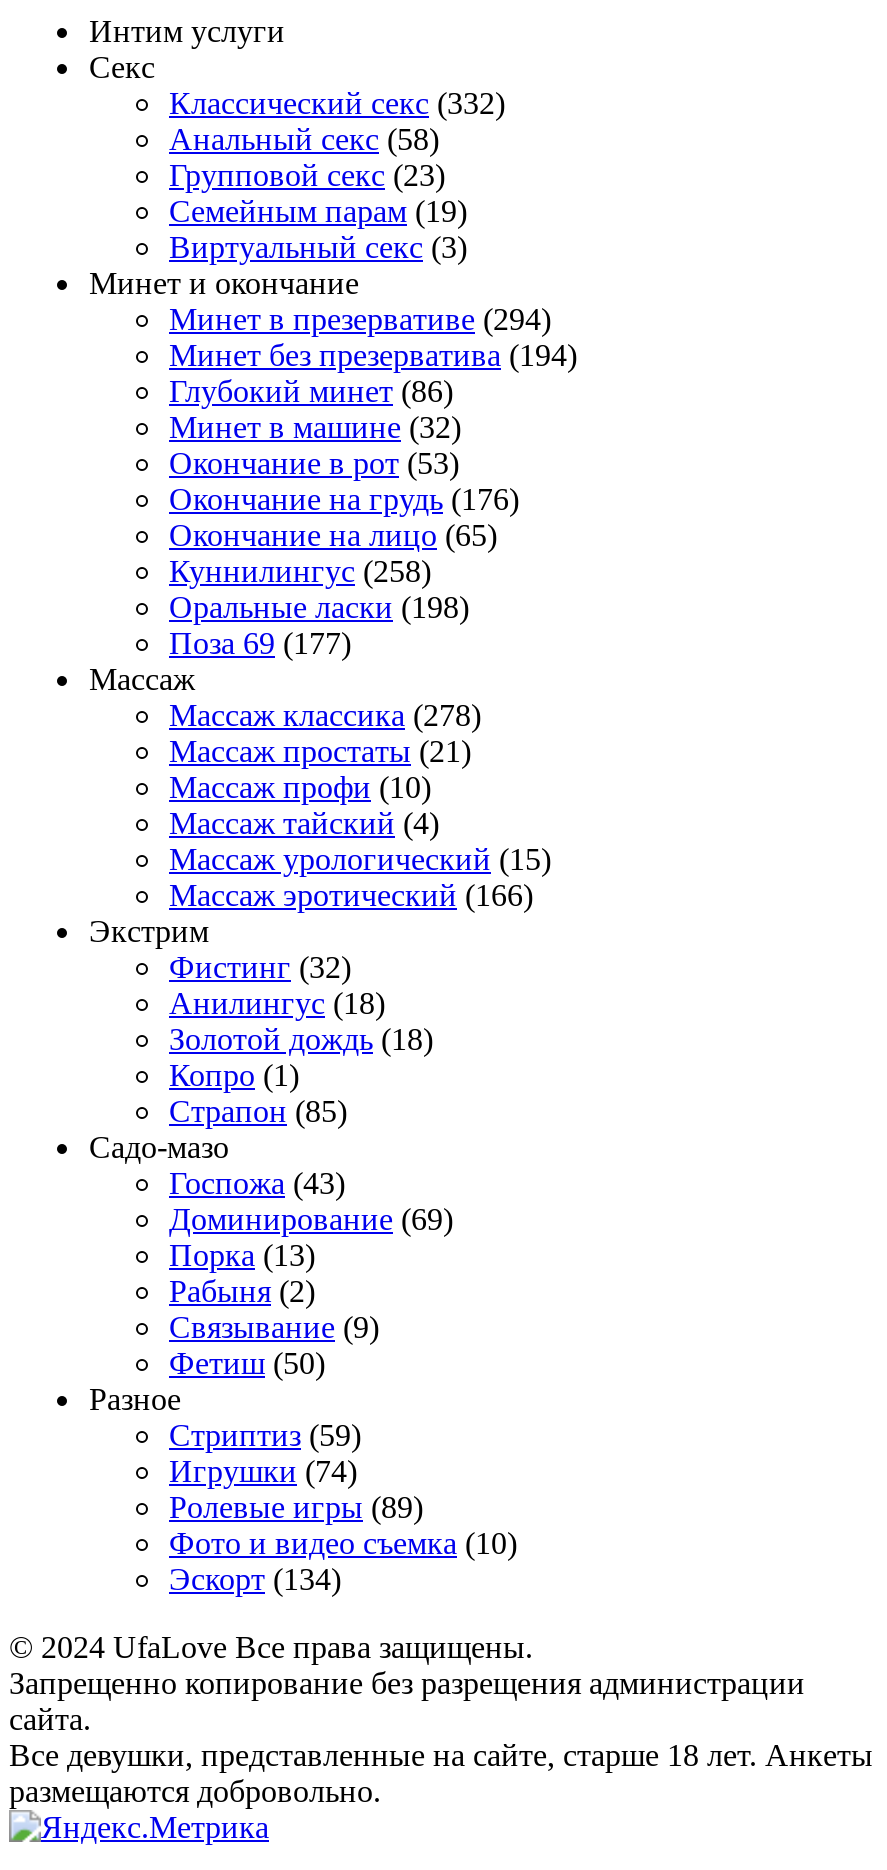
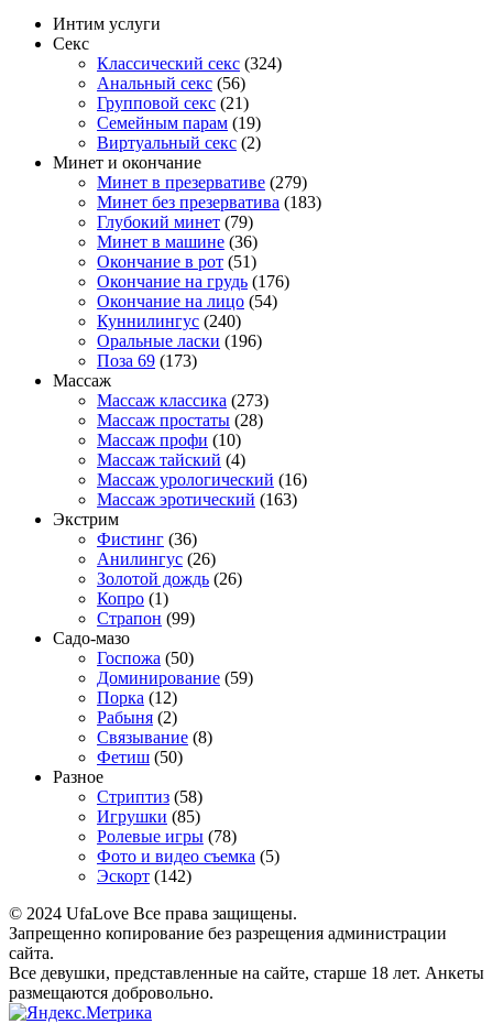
[169,85,505,119] Классический секс (332) -> [97,54,282,72] Классический секс (324)
[169,121,439,155] Анальный секс (58) -> [97,73,245,92] Анальный секс (56)
[169,157,445,191] Групповой секс (23) -> [97,93,249,112] Групповой секс (21)
[169,229,467,263] Виртуальный секс (3) -> [97,133,261,152] Виртуальный секс (2)
[169,301,551,335] Минет в презервативе (294) -> [97,173,307,191] Минет в презервативе (279)
[169,337,577,371] Минет без презерватива (194) -> [97,192,321,211] Минет без презерватива (183)
[169,373,453,407] Глубокий минет (86) -> [97,212,253,231] Глубокий минет (79)
[169,409,461,443] Минет в машине (32) -> [97,232,258,251] Минет в машине (36)
[169,445,459,479] Окончание в рот (53) -> [97,252,256,271] Окончание в рот (51)
[169,517,497,551] Окончание на лицо (65) -> [97,291,277,310] Окончание на лицо (54)
[169,553,431,587] Куннилингус (258) -> [97,311,241,330] Куннилингус (240)
[169,589,469,623] Оральные ласки (198) -> [97,331,262,350] Оральные ласки (196)
[169,625,351,659] Поза 69 (177) -> [97,351,197,370] Поза 69 (173)
[169,697,481,731] Массаж классика (278) -> [97,391,269,409] Массаж классика (273)
[169,733,471,767] Массаж простаты (21) -> [97,410,263,429] Массаж простаты (28)
[169,841,551,875] Массаж урологический (15) -> [97,470,307,489] Массаж урологический (16)
[169,877,533,911] Массаж эротический (166) -> [97,490,297,508] Массаж эротический (163)
[169,949,351,983] Фистинг (32) -> [97,529,197,548] Фистинг (36)
[169,985,385,1019] Анилингус (18) -> [97,549,216,568] Анилингус (26)
[169,1021,433,1055] Золотой дождь (18) -> [97,569,242,588] Золотой дождь (26)
[169,1093,347,1127] Страпон (85) -> [97,609,195,627] Страпон (99)
[169,1165,345,1199] Госпожа (43) -> [97,648,194,667] Госпожа (50)
[169,1201,453,1235] Доминирование (69) -> [97,668,253,687] Доминирование (59)
[169,1237,315,1271] Порка (13) -> [97,688,177,707] Порка (12)
[169,1309,379,1343] Связывание (9) -> [97,727,212,746] Связывание (8)
[169,1417,361,1451] Стриптиз (59) -> [97,787,202,806] Стриптиз (58)
[169,1453,357,1487] Игрушки (74) -> [97,807,200,825] Игрушки (85)
[169,1489,423,1523] Ролевые игры (89) -> [97,827,237,845] Ролевые игры (78)
[169,1525,517,1559] Фото и видео съемка (10) -> [97,846,280,865] Фото и видео съемка (5)
[169,1561,341,1595] Эскорт (134) -> [97,866,191,885] Эскорт (142)

